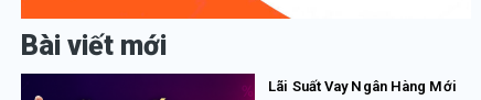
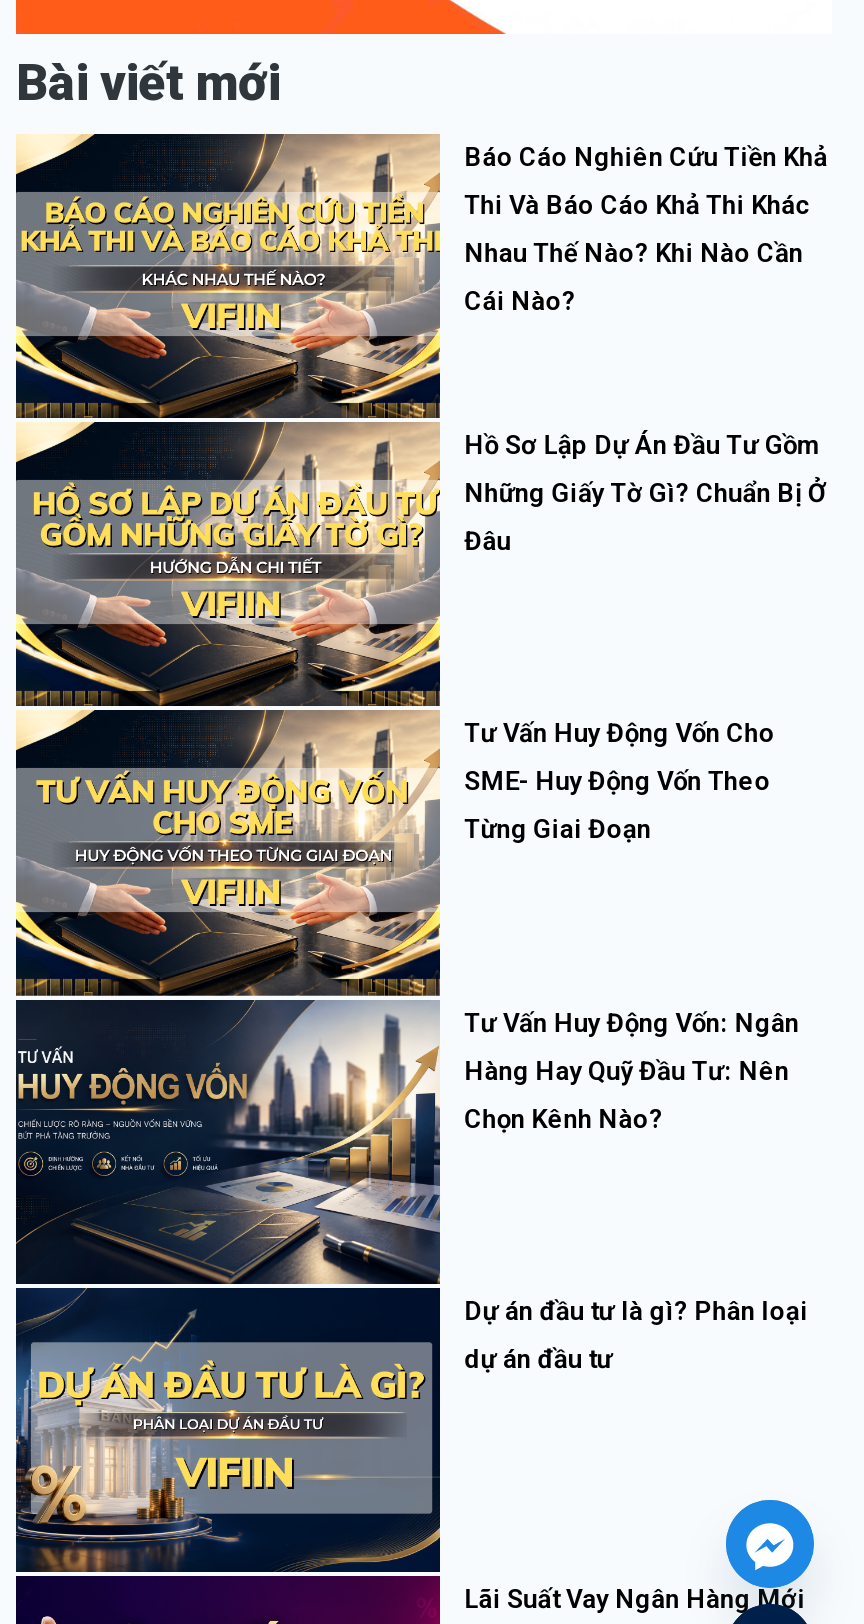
none -> [14,132,828,1574] [image] | Báo Cáo Nghiên Cứu Tiền Khả | Thi Và Báo Cáo Khả Thi Khác | Nhau Thế Nào? Khi Nào Cần | Cái Nào?
none -> [464,430,826,556] Hồ Sơ Lập Dự Án Đầu Tư Gồm | Những Giấy Tờ Gì? Chuẩn Bị Ở | Đâu
none -> [464,719,775,845] Tư Vấn Huy Động Vốn Cho | SME- Huy Động Vốn Theo | Từng Giai Đoạn
none -> [464,1007,799,1133] Tư Vấn Huy Động Vốn: Ngân | Hàng Hay Quỹ Đầu Tư: Nên | Chọn Kênh Nào?
none -> [464,1295,808,1373] Dự án đầu tư là gì? Phân loại | dự án đầu tư
none -> [724,1498,816,1578] [image]

